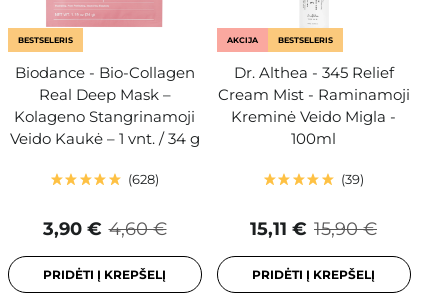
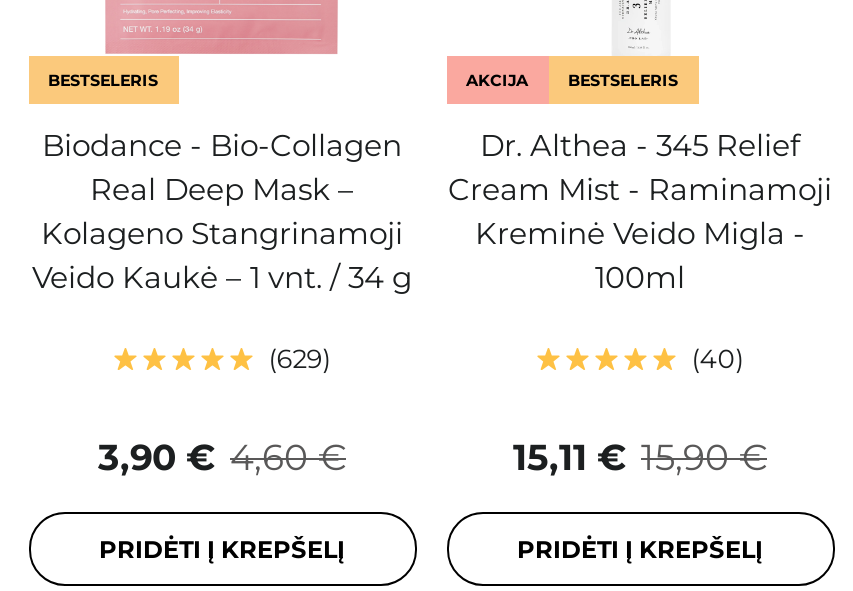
[132,171,155,187] 628 -> [277,343,323,375] 629
[345,171,360,187] 39 -> [699,343,735,375] 40

